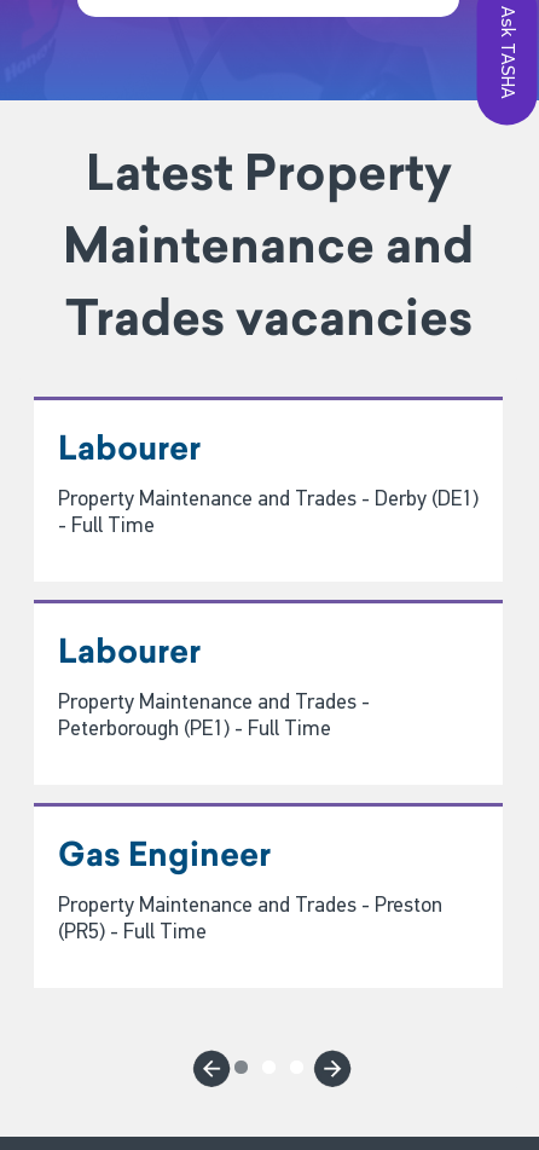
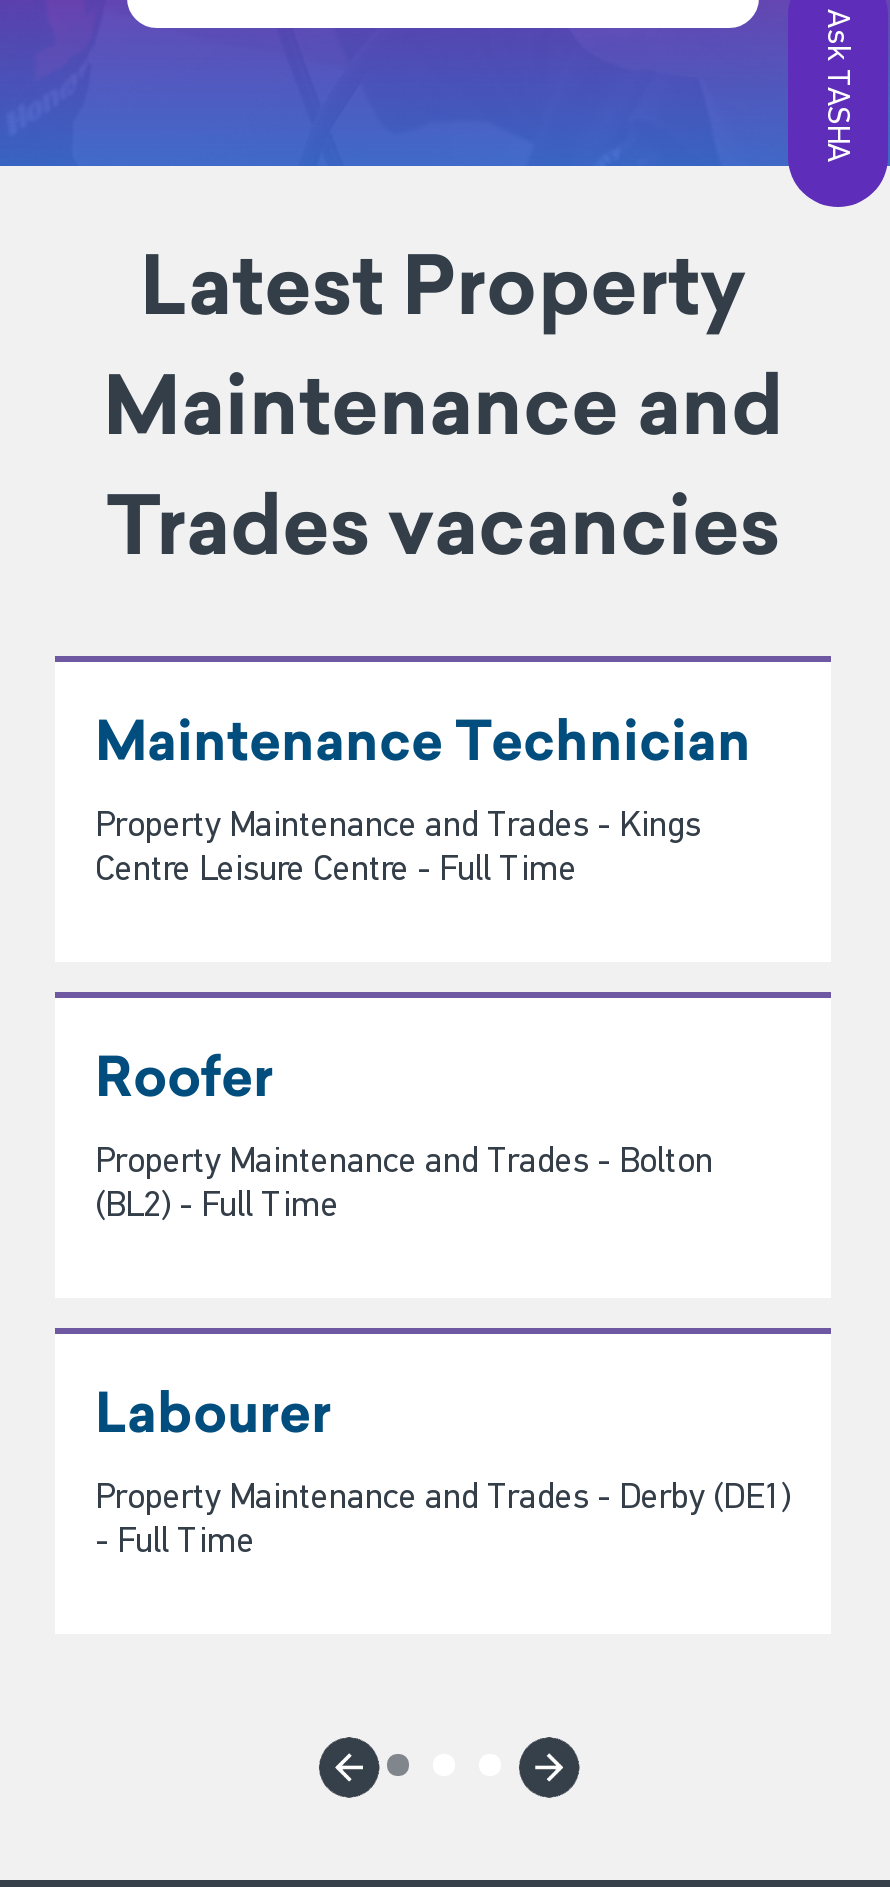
none -> [95,702,751,1226] Maintenance Technician | Property Maintenance and Trades - Kings | Centre Leisure Centre - Full Time | Roofer | Property Maintenance and Trades - Bolton | (BL2) - Full Time
moved [58,424,479,538] -> [95,1374,791,1562]: Labourer | Property Maintenance and Trades - Derby (DE1) | - Full Time
[58,628,442,944] Labourer | Property Maintenance and Trades - | Peterborough (PE1) - Full Time | Gas Engineer | Property Maintenance and Trades - Preston | (PR5) - Full Time -> none

